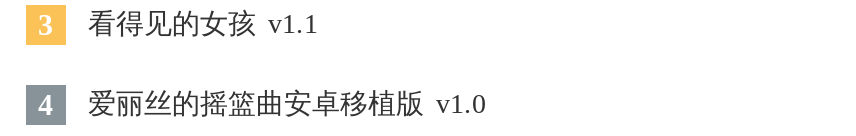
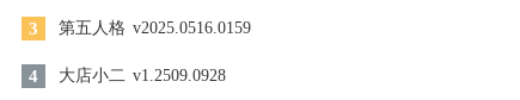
[88,10,318,40] 看得见的女孩 v1.1 -> [59,19,251,37] 第五人格 v2025.0516.0159
[88,90,486,120] 爱丽丝的摇篮曲安卓移植版 v1.0 -> [59,66,226,84] 大店小二 v1.2509.0928

